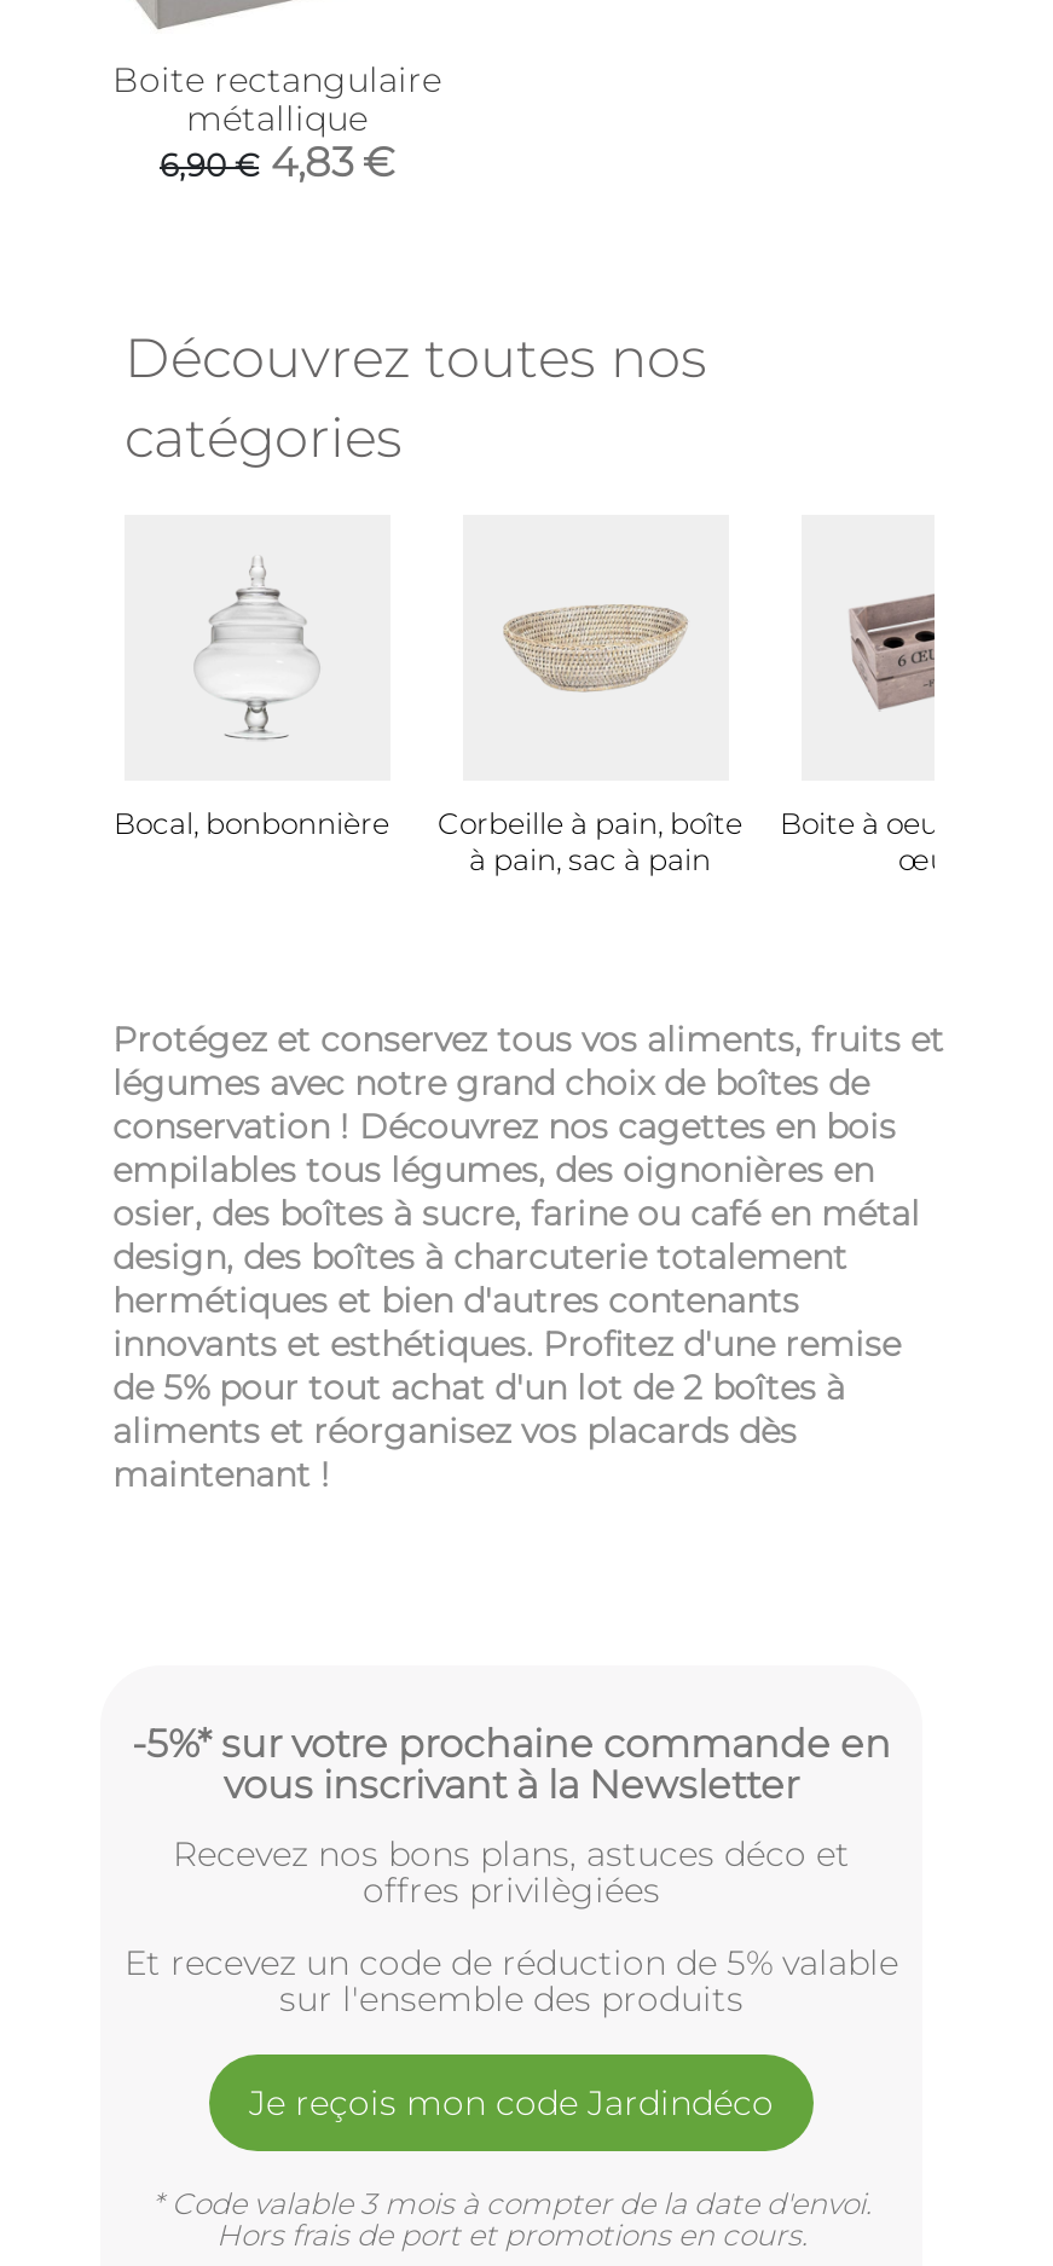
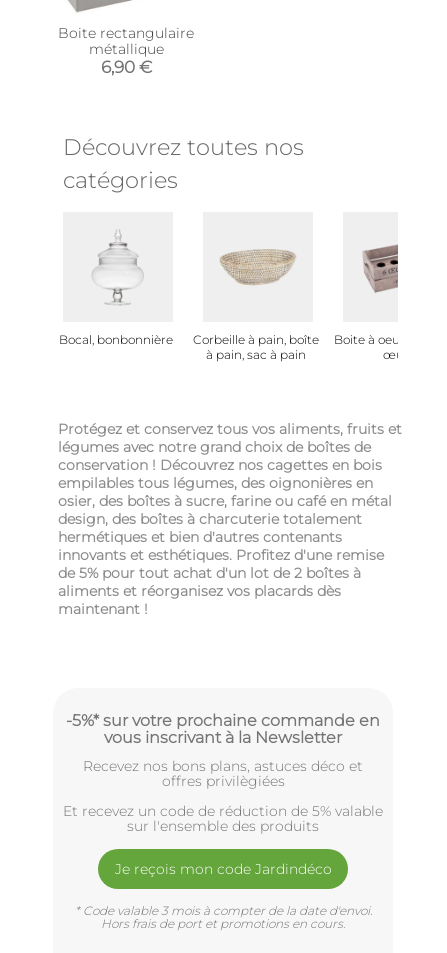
[160,138,394,187] 6,90 € 4,83 € -> [100,57,151,77] 6,90 €

